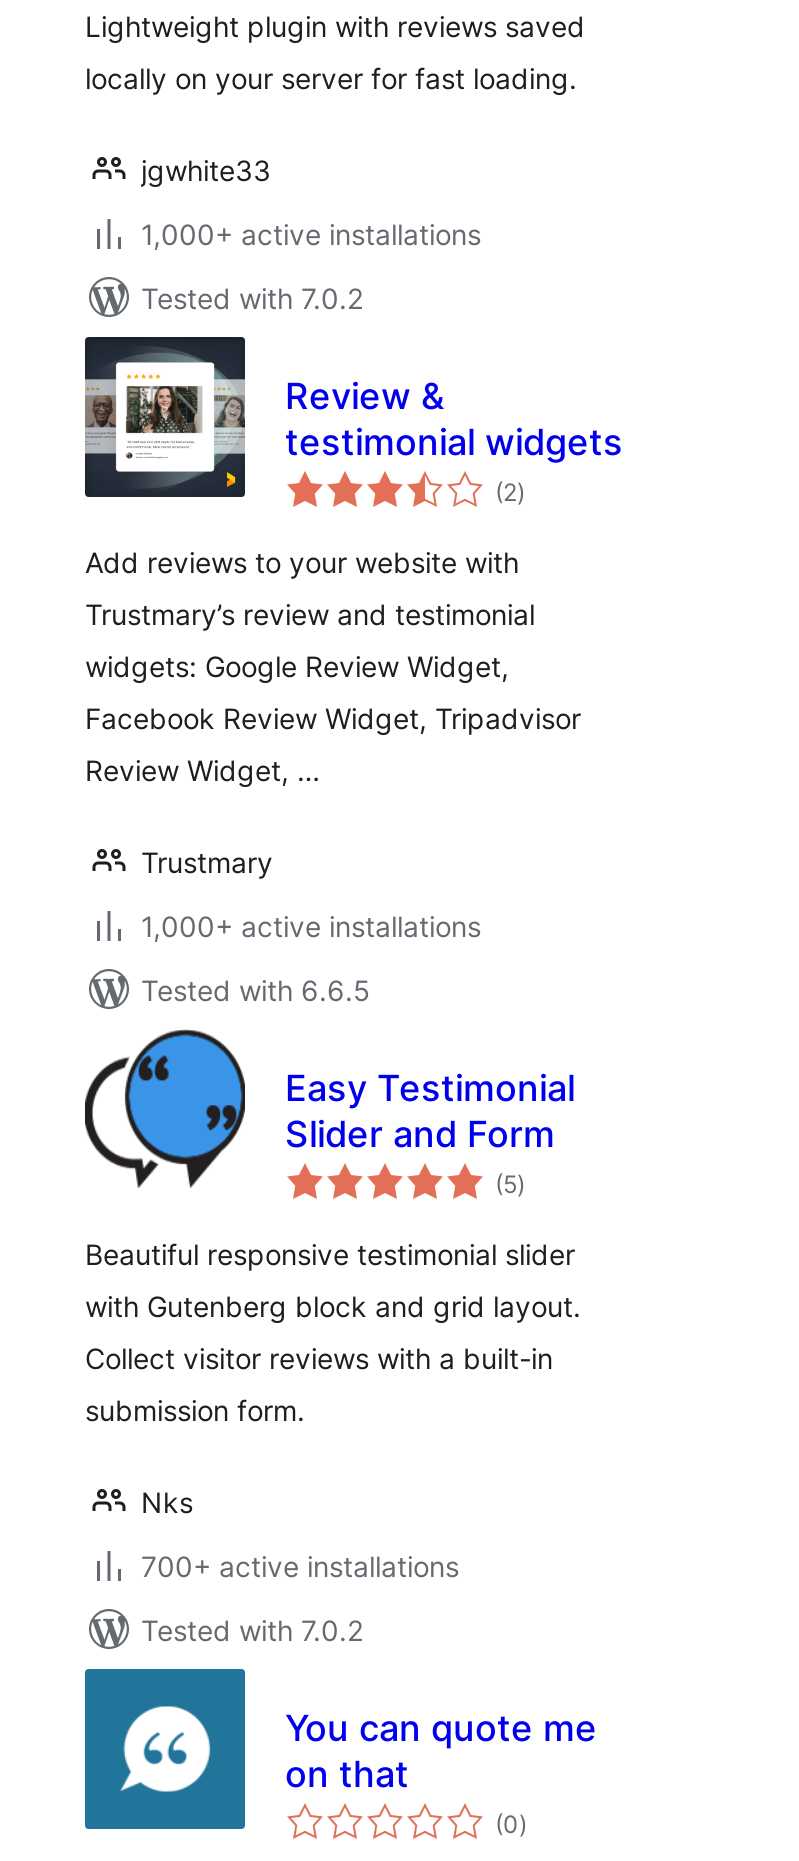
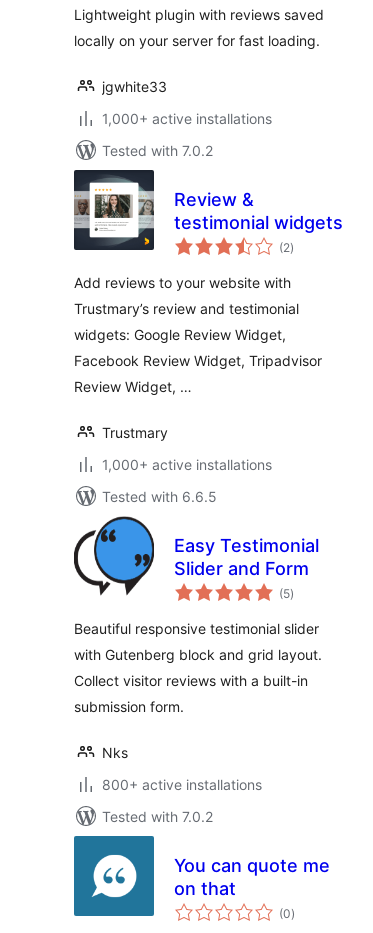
[141,1549,459,1583] 700+ active installations -> [102,776,262,793] 800+ active installations

